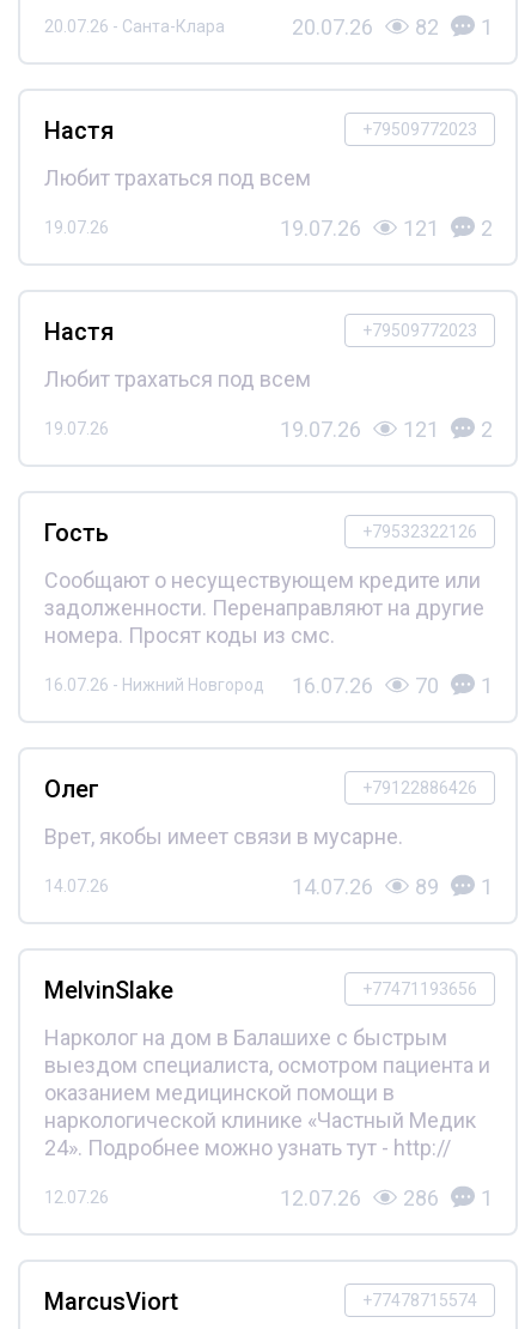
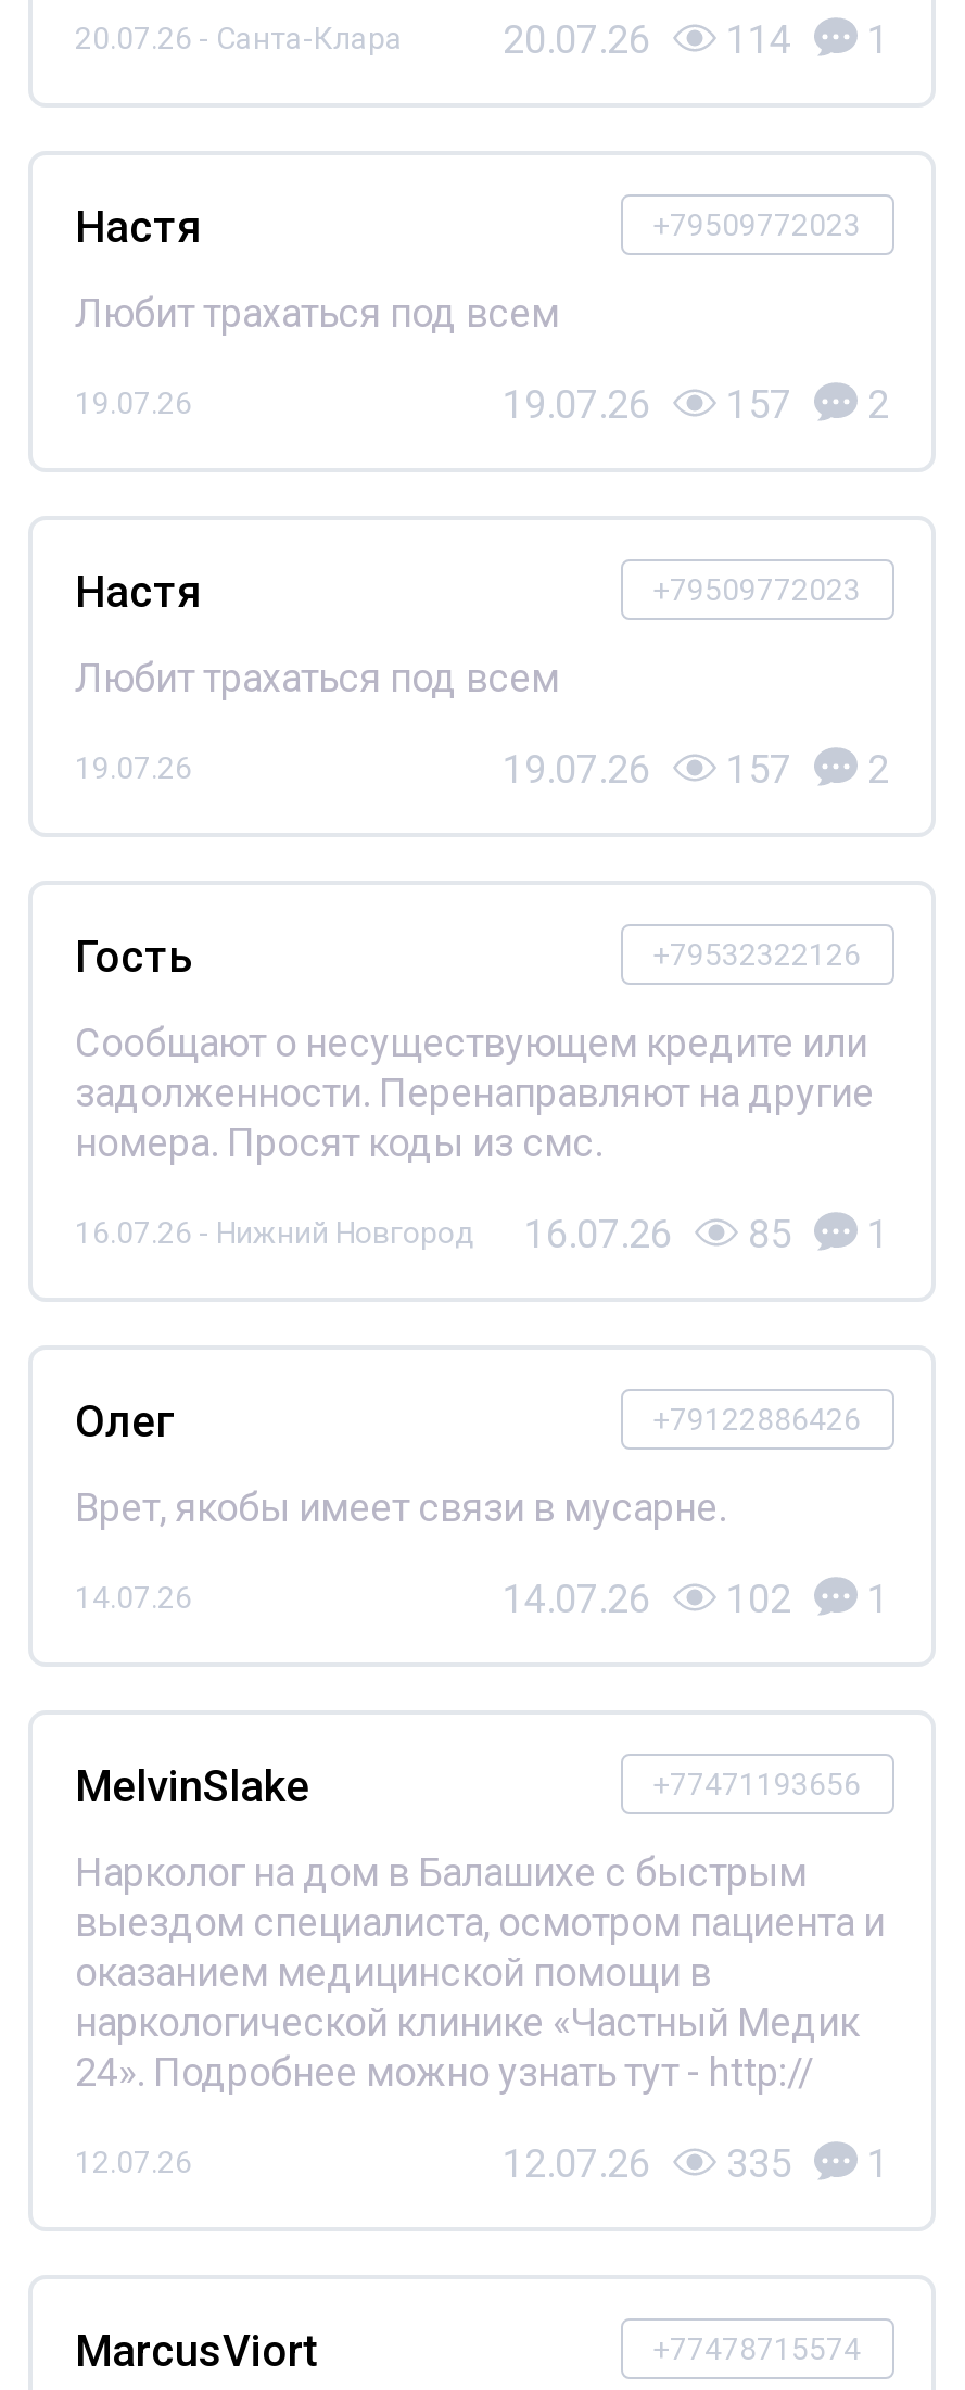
[291,14,492,39] 20.07.26 82 1 -> [503,15,889,61] 20.07.26 114 1
[279,215,492,240] 19.07.26 121 2 -> [503,380,889,426] 19.07.26 157 2
[279,416,492,441] 19.07.26 121 2 -> [503,745,889,791] 19.07.26 157 2
[44,672,492,697] 16.07.26 - Нижний Новгород 16.07.26 70 1 -> [75,1210,889,1255] 16.07.26 - Нижний Новгород 16.07.26 85 1
[291,873,492,899] 14.07.26 89 1 -> [503,1575,889,1620] 14.07.26 102 1
[279,1185,492,1210] 12.07.26 286 1 -> [503,2139,889,2185] 12.07.26 335 1

